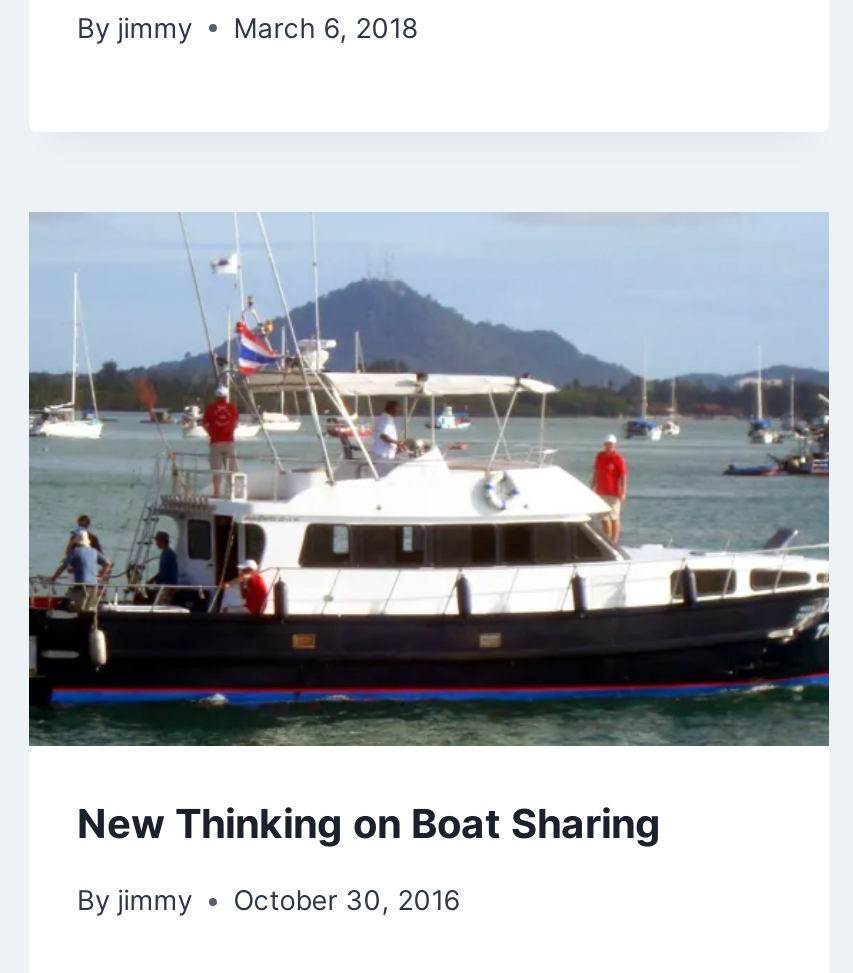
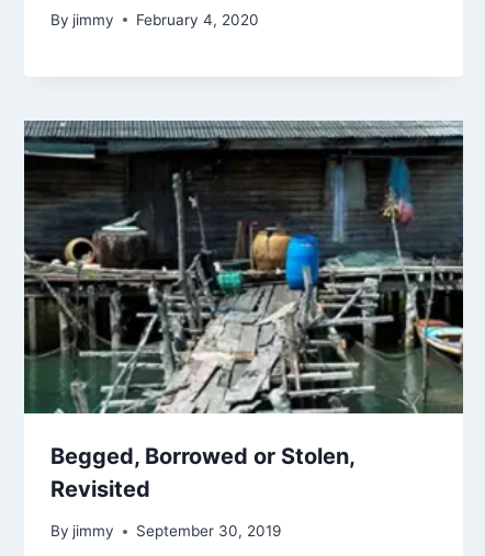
[77,12,417,44] By jimmy March 6, 2018 -> [50,11,259,28] By jimmy February 4, 2020
[29,214,829,847] [image] | New Thinking on Boat Sharing -> [23,121,464,502] [image] | Begged, Borrowed or Stolen, | Revisited
[77,884,459,916] By jimmy October 30, 2016 -> [50,522,281,540] By jimmy September 30, 2019

